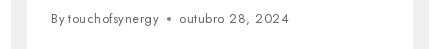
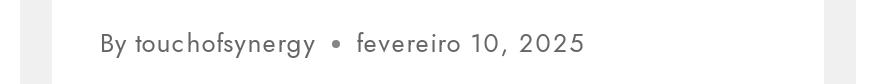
[51,9,289,28] By touchofsynergy outubro 28, 2024 -> [100,24,584,62] By touchofsynergy fevereiro 10, 2025

